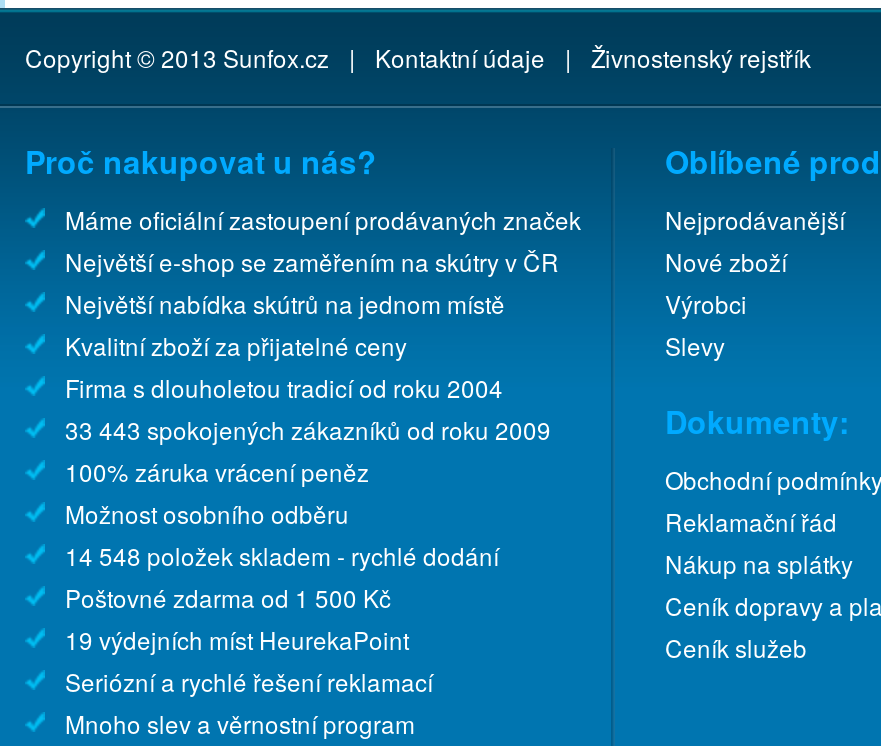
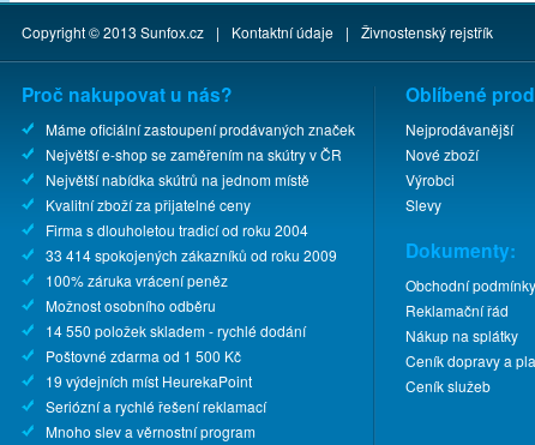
[65,413,551,447] 33 443 spokojených zákazníků od roku 2009 -> [46,245,337,265] 33 414 spokojených zákazníků od roku 2009
[65,539,499,573] 14 548 položek skladem - rychlé dodání -> [46,321,306,341] 14 550 položek skladem - rychlé dodání

